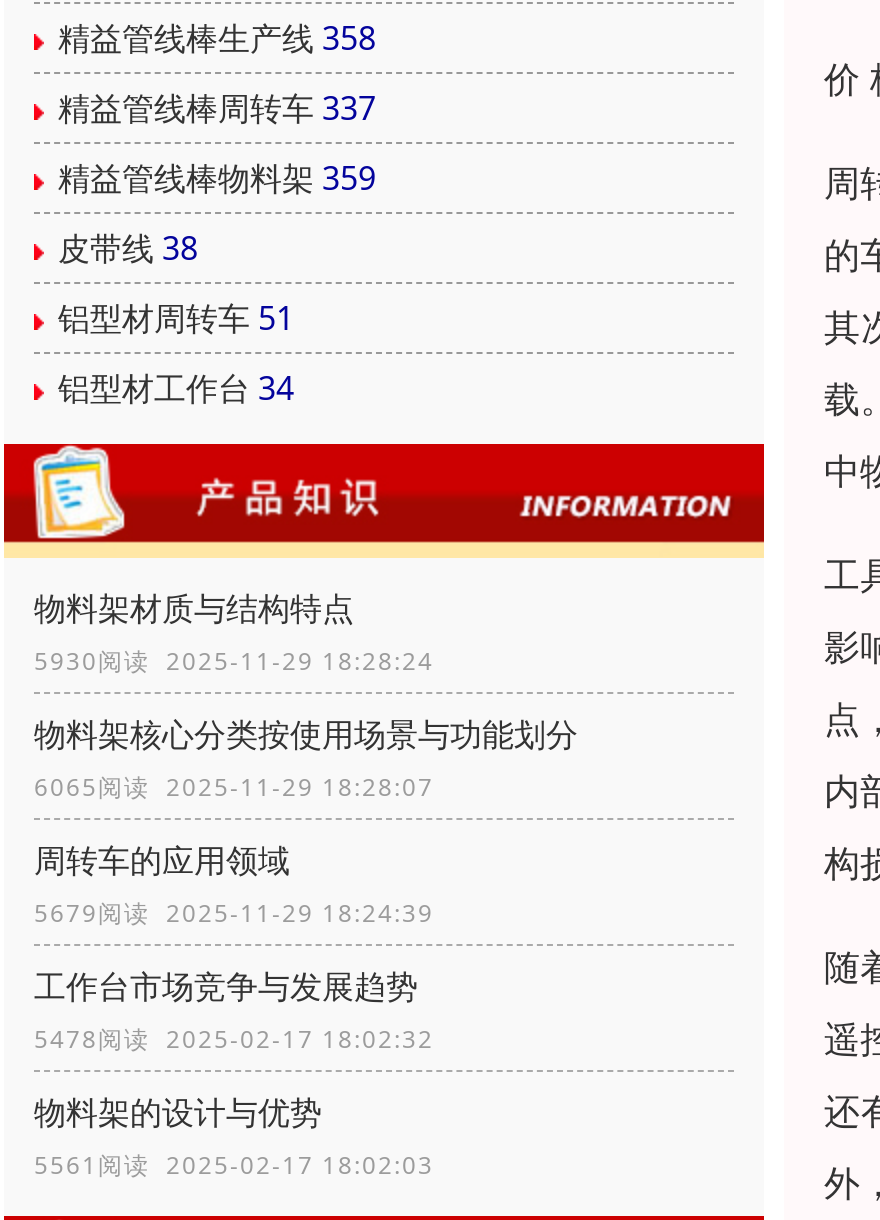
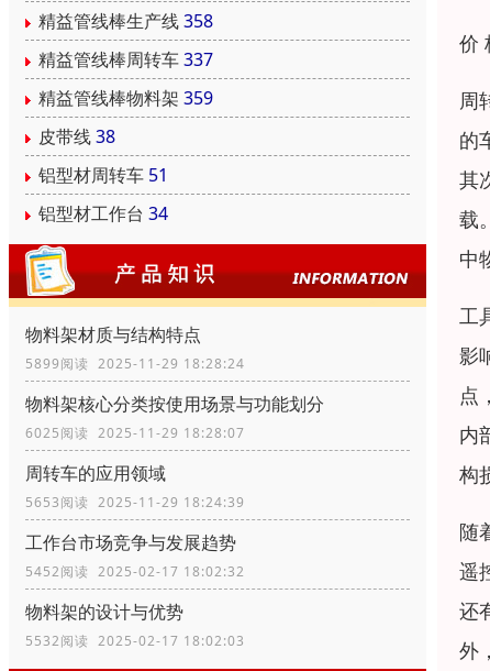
[34,644,434,678] 5930阅读 2025-11-29 18:28:24 -> [25,354,245,373] 5899阅读 2025-11-29 18:28:24
[34,770,434,804] 6065阅读 2025-11-29 18:28:07 -> [25,424,245,442] 6025阅读 2025-11-29 18:28:07
[34,896,434,930] 5679阅读 2025-11-29 18:24:39 -> [25,493,245,512] 5653阅读 2025-11-29 18:24:39
[34,1022,434,1056] 5478阅读 2025-02-17 18:02:32 -> [25,562,245,581] 5452阅读 2025-02-17 18:02:32
[34,1148,434,1182] 5561阅读 2025-02-17 18:02:03 -> [25,632,245,650] 5532阅读 2025-02-17 18:02:03

